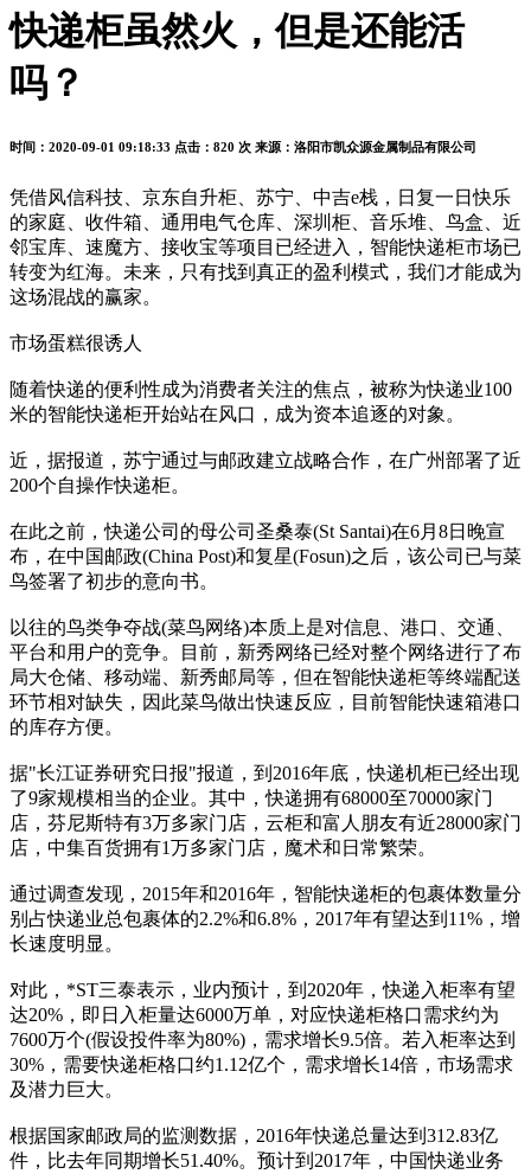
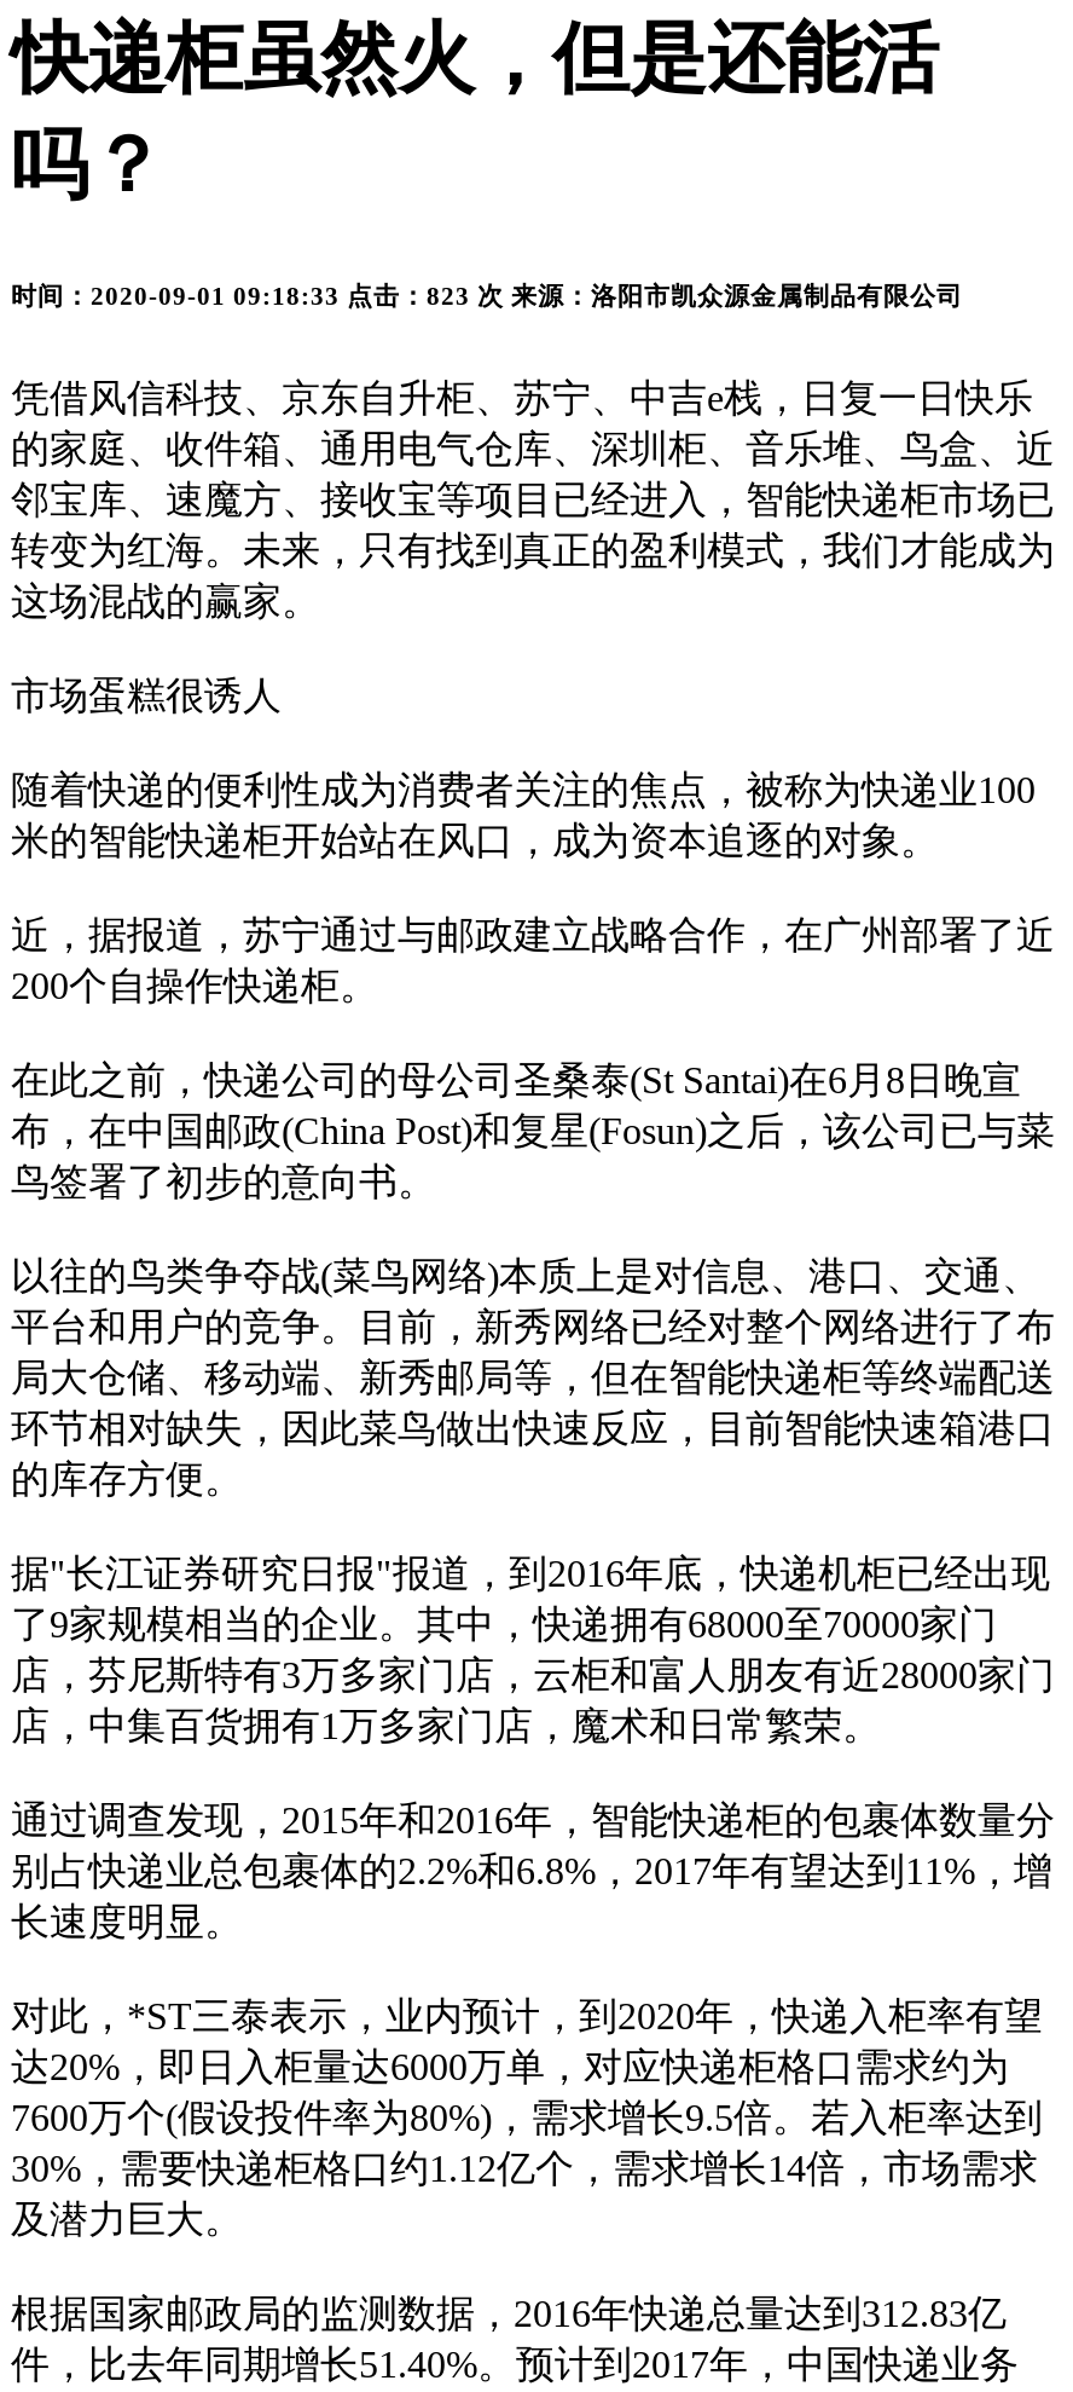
[9,140,476,154] 时间：2020-09-01 09:18:33 点击：820 次 来源：洛阳市凯众源金属制品有限公司 -> [11,282,963,311] 时间：2020-09-01 09:18:33 点击：823 次 来源：洛阳市凯众源金属制品有限公司

